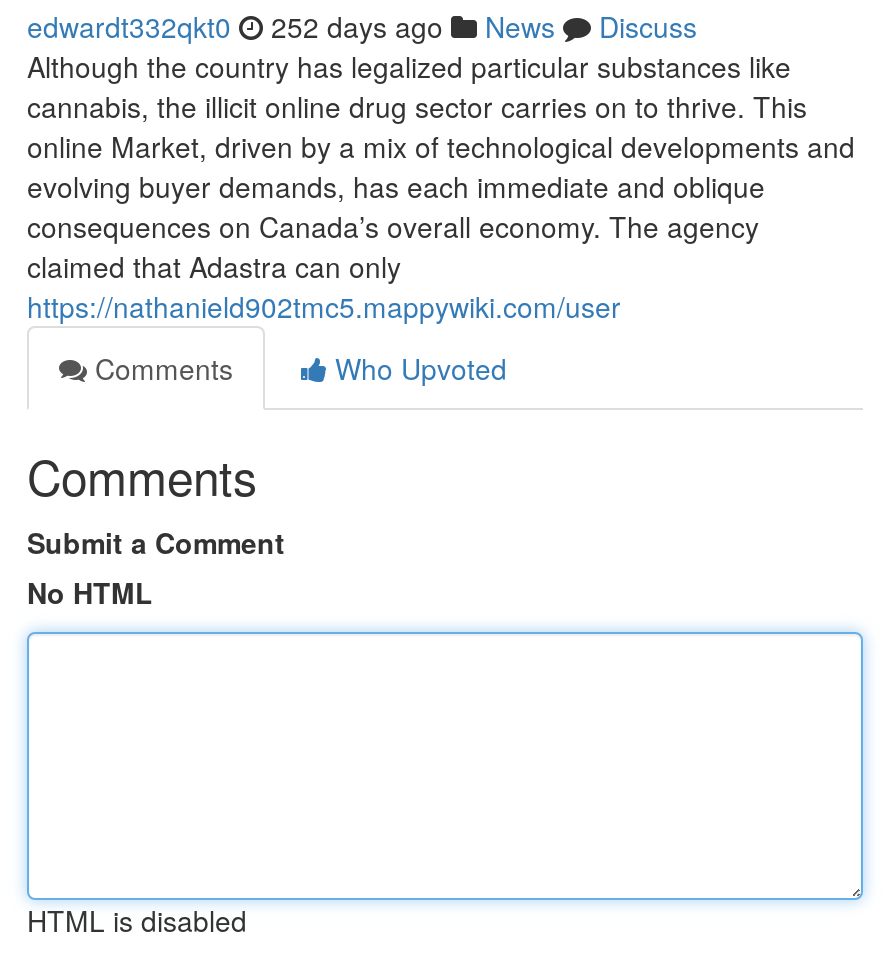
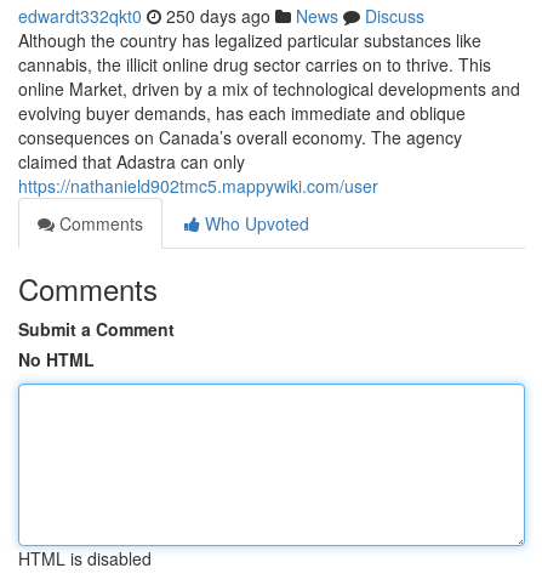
[27,6,697,46] edwardt332qkt0 252 days ago News Discuss -> [18,4,424,28] edwardt332qkt0 250 days ago News Discuss

